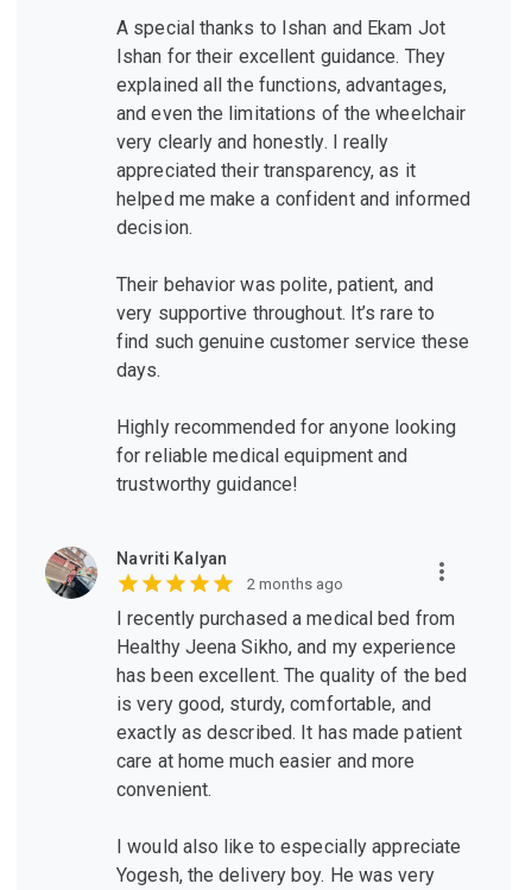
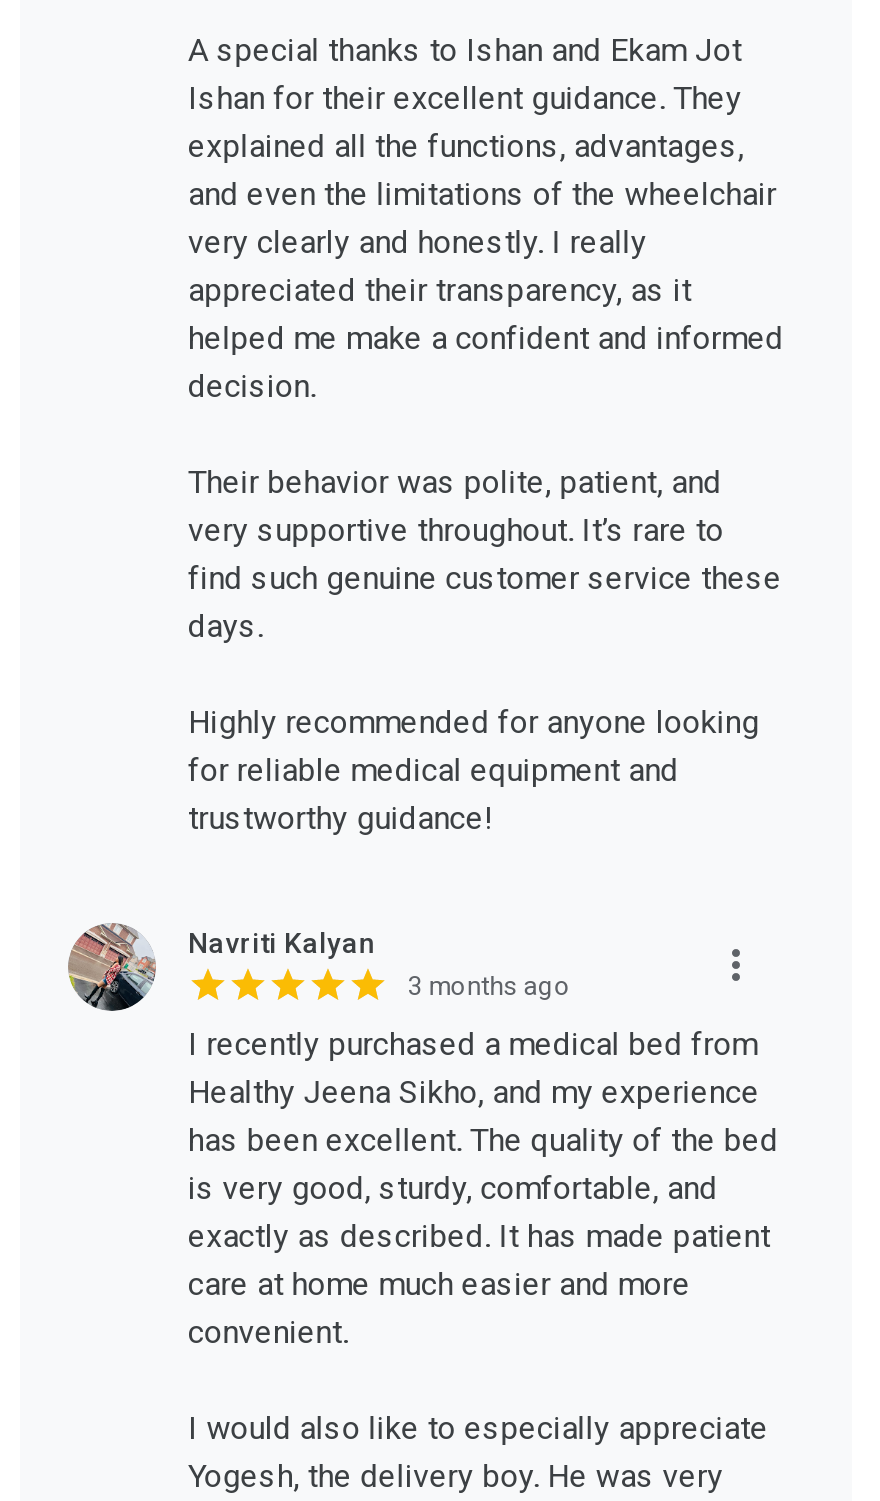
[247,575,343,593] 2 months ago -> [408,970,570,1000] 3 months ago

